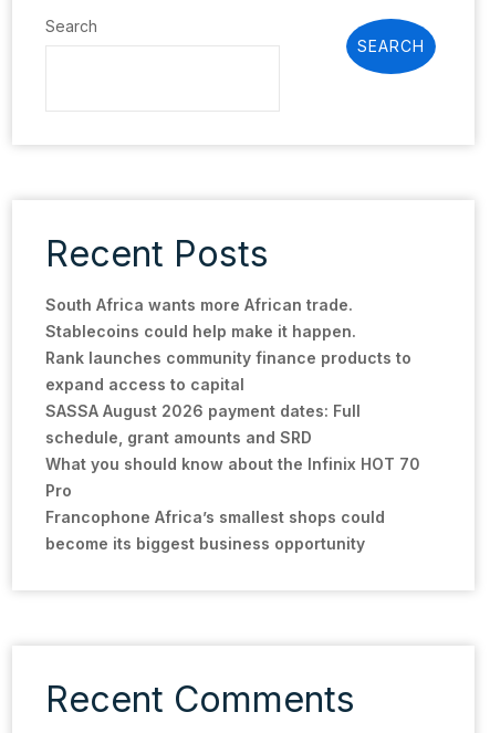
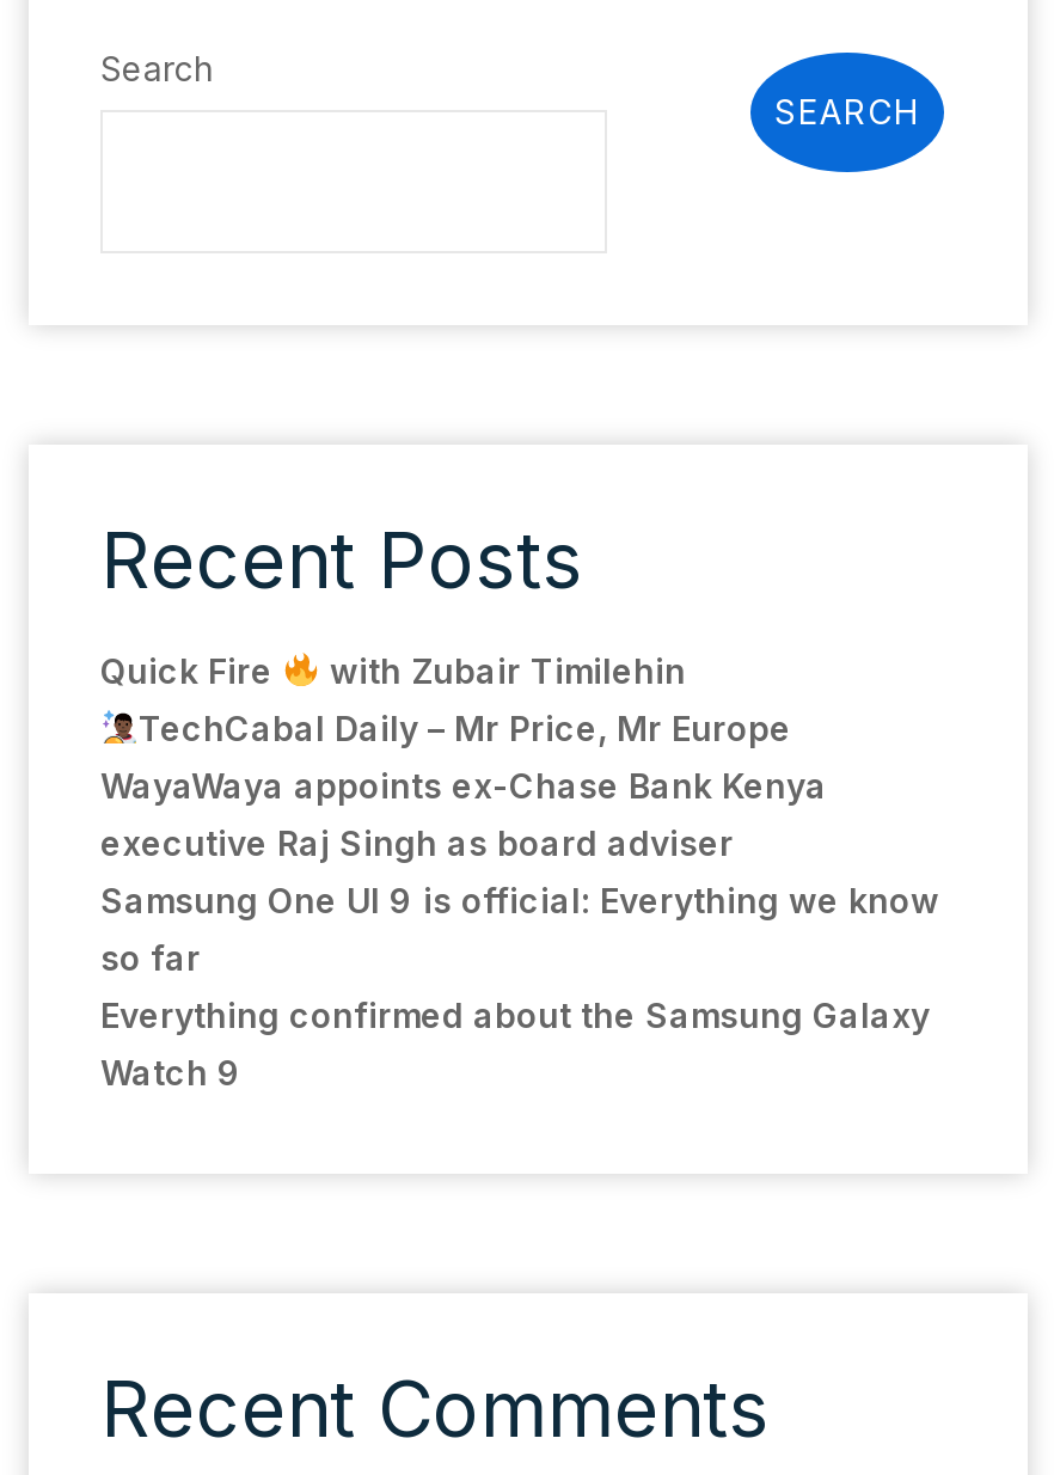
[45,295,420,553] South Africa wants more African trade. | Stablecoins could help make it happen. | Rank launches community finance products to | expand access to capital | SASSA August 2026 payment dates: Full | schedule, grant amounts and SRD | What you should know about the Infinix HOT 70 | Pro | Francophone Africa’s smallest shops could | become its biggest business opportunity -> [100,650,939,1093] Quick Fire | with Zubair Timilehin | TechCabal Daily – Mr Price, Mr Europe | WayaWaya appoints ex-Chase Bank Kenya | executive Raj Singh as board adviser | Samsung One UI 9 is official: Everything we know | so far | Everything confirmed about the Samsung Galaxy | Watch 9

